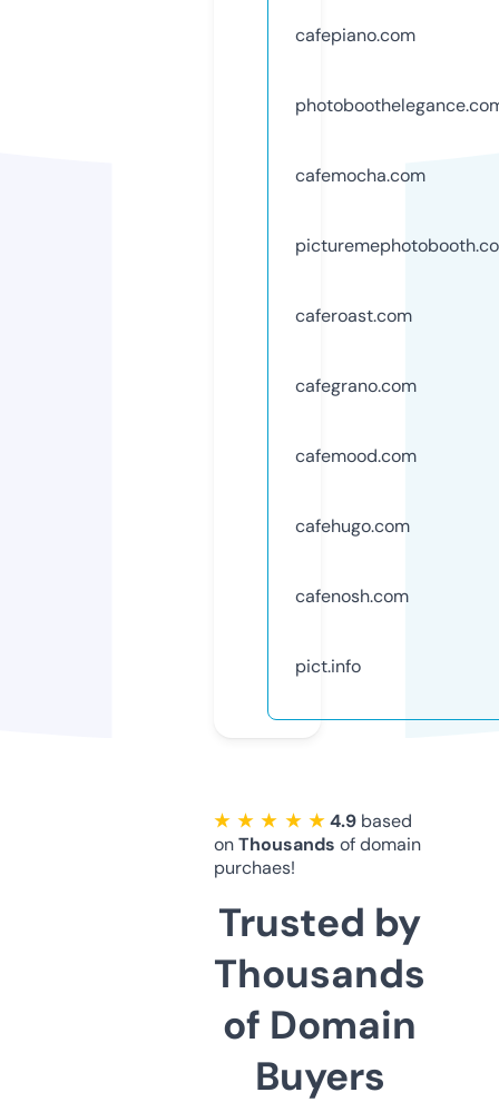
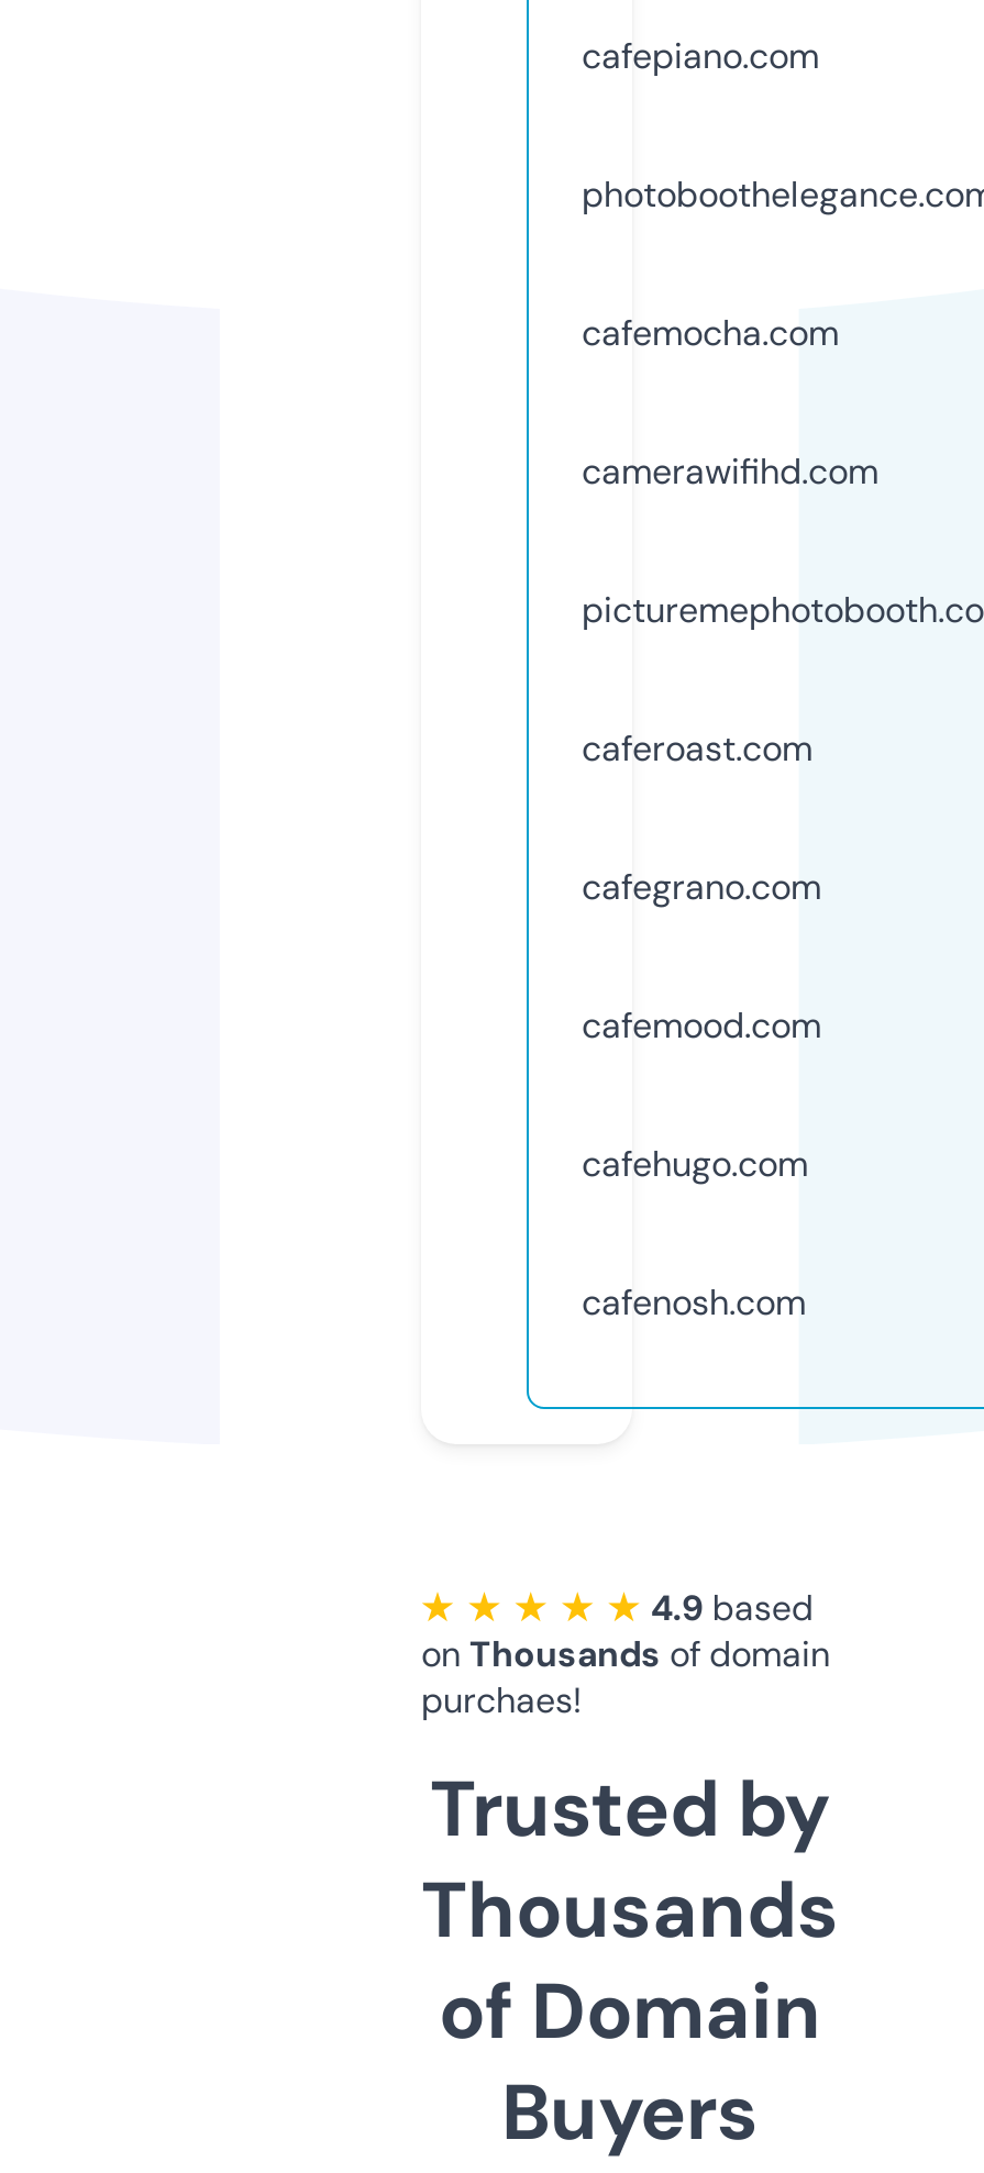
none -> [582,448,878,494] camerawifihd.com
moved [295,304,417,608] -> [582,725,821,1325]: caferoast.com | cafegrano.com | cafemood.com | cafehugo.com | cafenosh.com
[295,654,361,678] pict.info -> none

